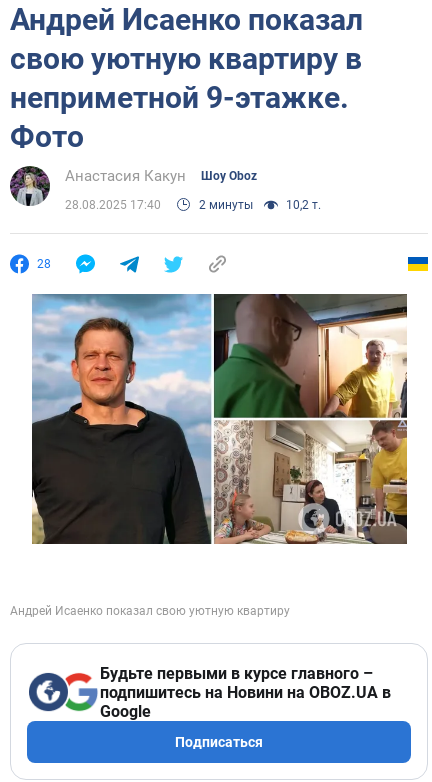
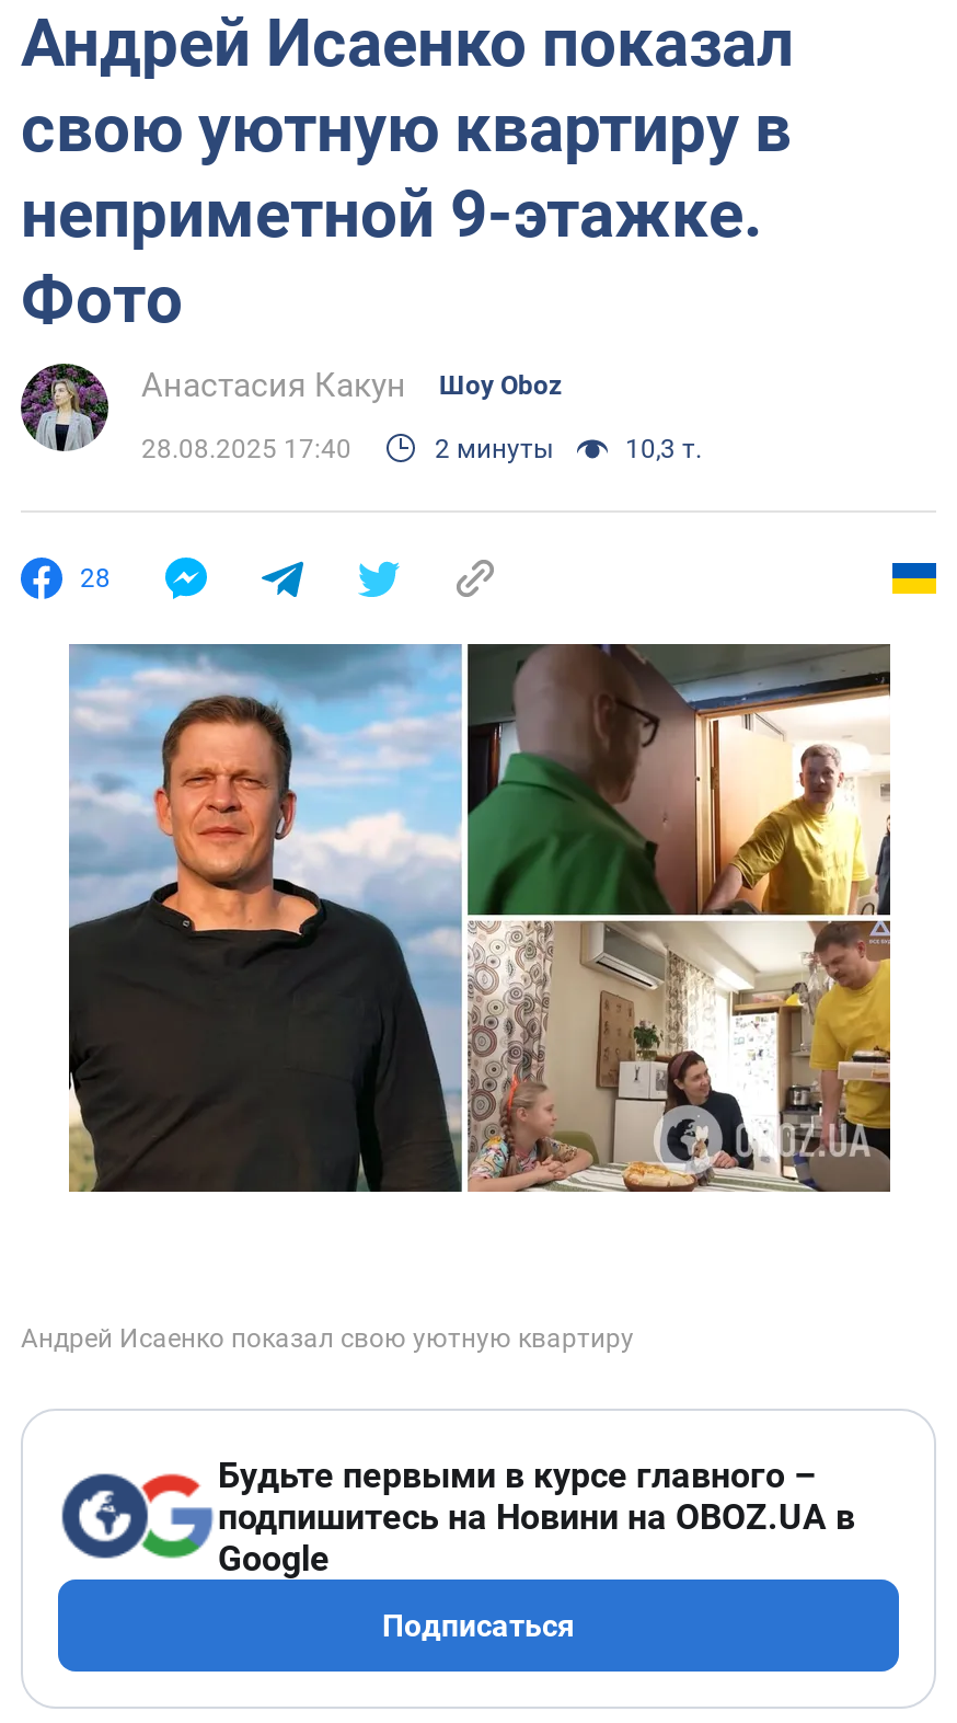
[286,198,321,212] 10,2 т. -> [625,434,702,464] 10,3 т.

